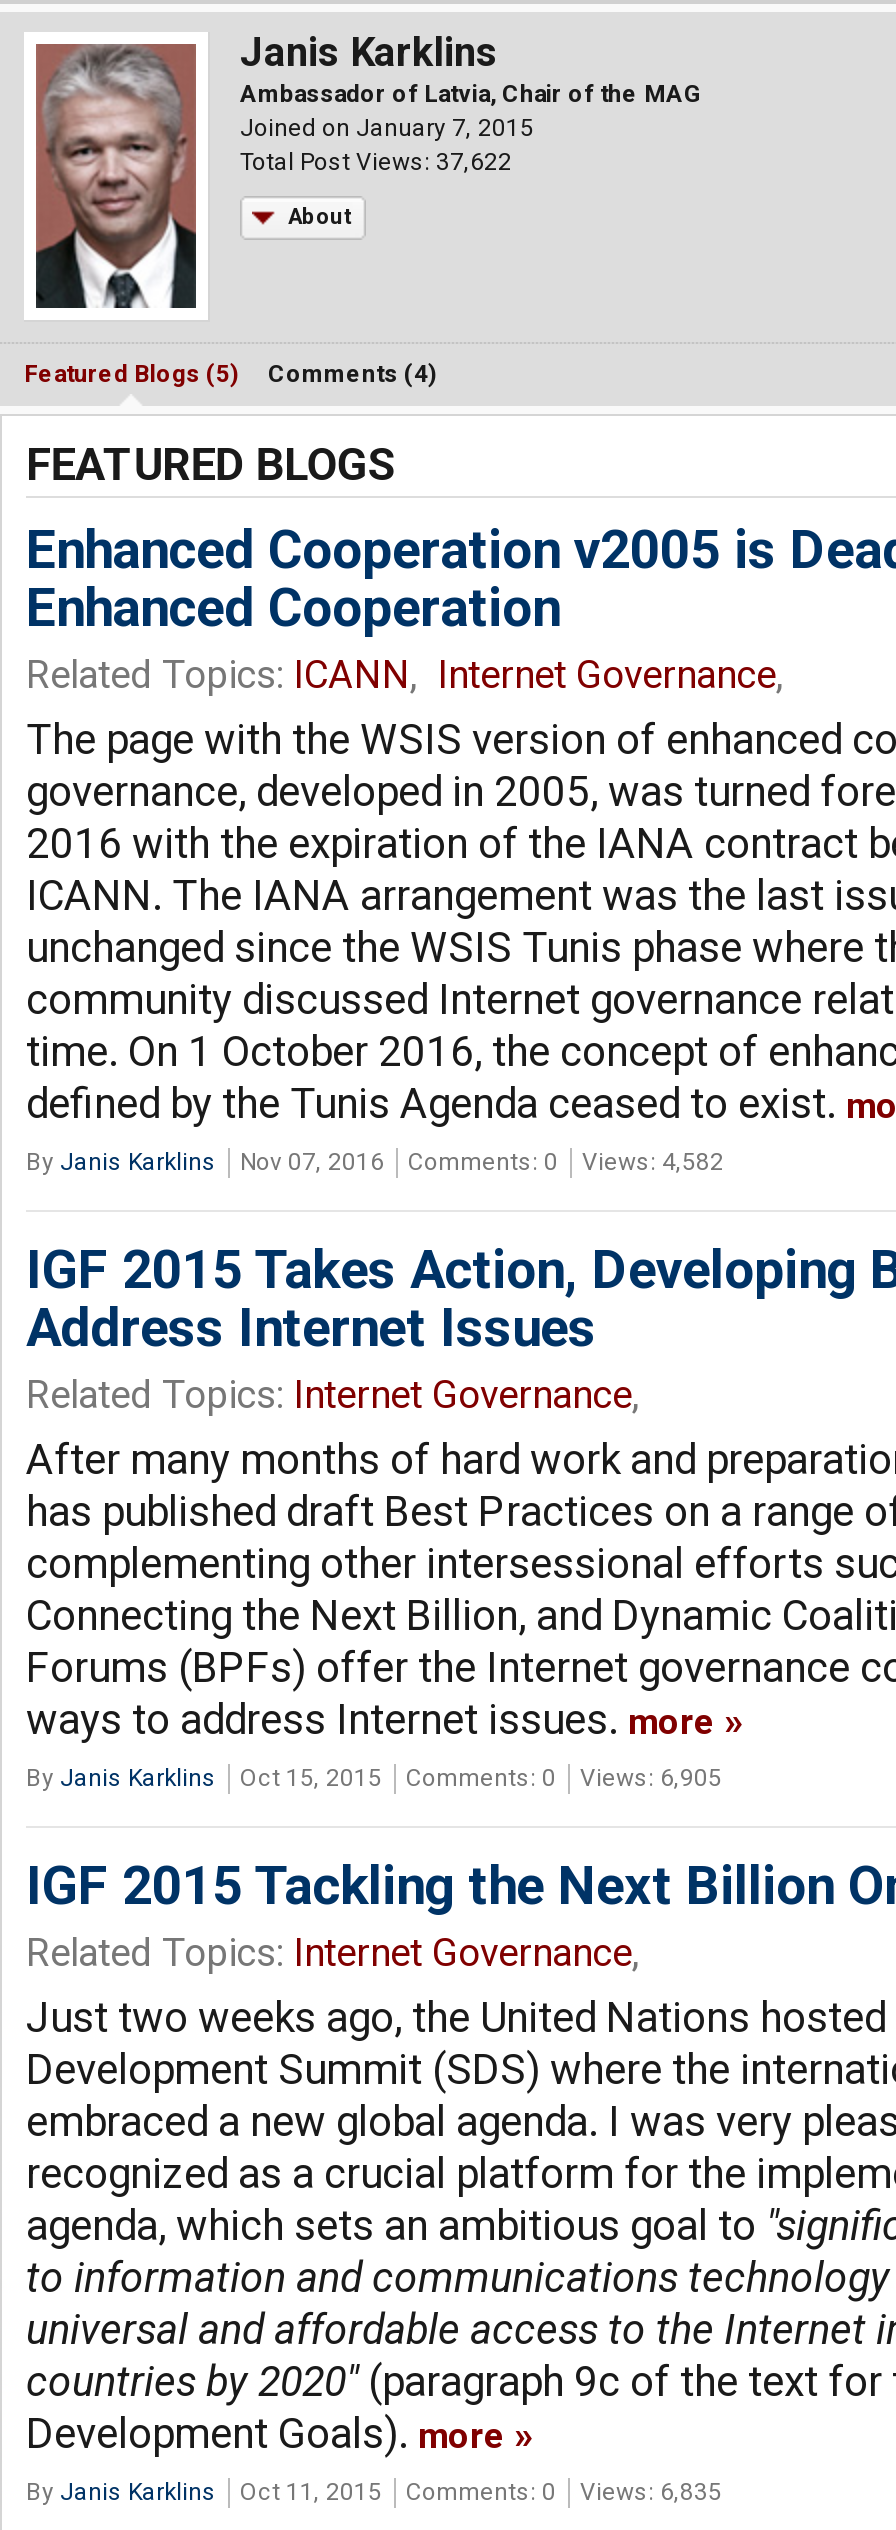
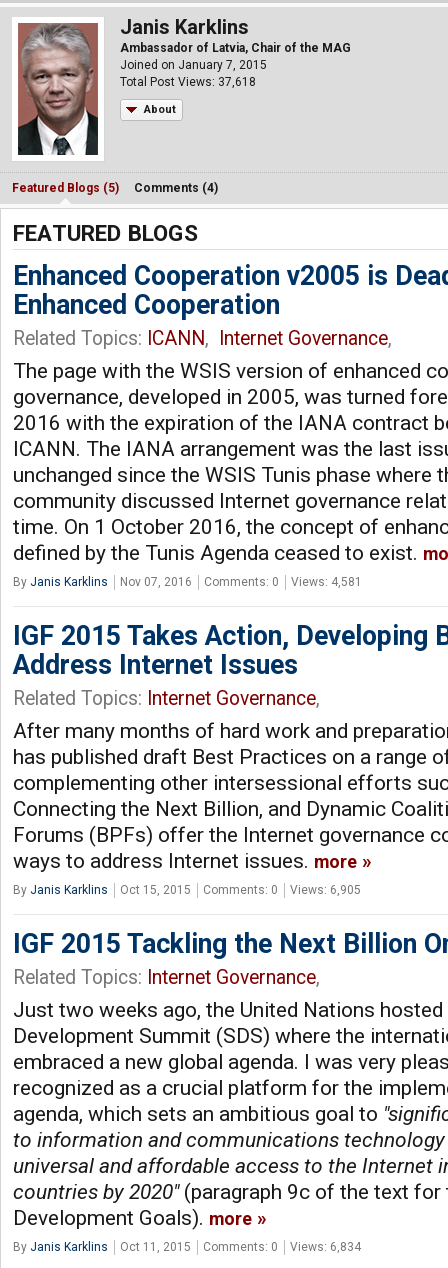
[240,148,512,176] Total Post Views: 37,622 -> [120,75,256,89] Total Post Views: 37,618
[26,1148,724,1176] By Janis Karklins Nov 07, 2016 Comments: 0 Views: 4,582 -> [13,575,362,589] By Janis Karklins Nov 07, 2016 Comments: 0 Views: 4,581
[26,2478,722,2506] By Janis Karklins Oct 11, 2015 Comments: 0 Views: 6,835 -> [13,1240,361,1254] By Janis Karklins Oct 11, 2015 Comments: 0 Views: 6,834

